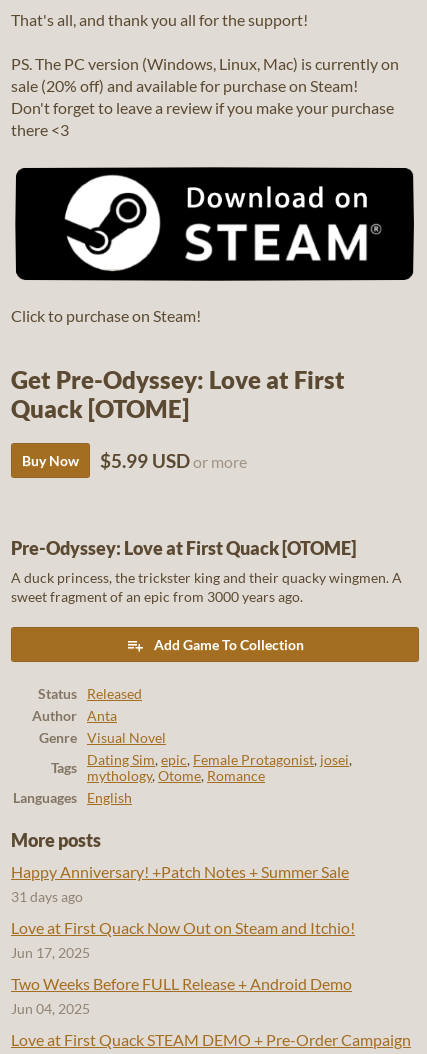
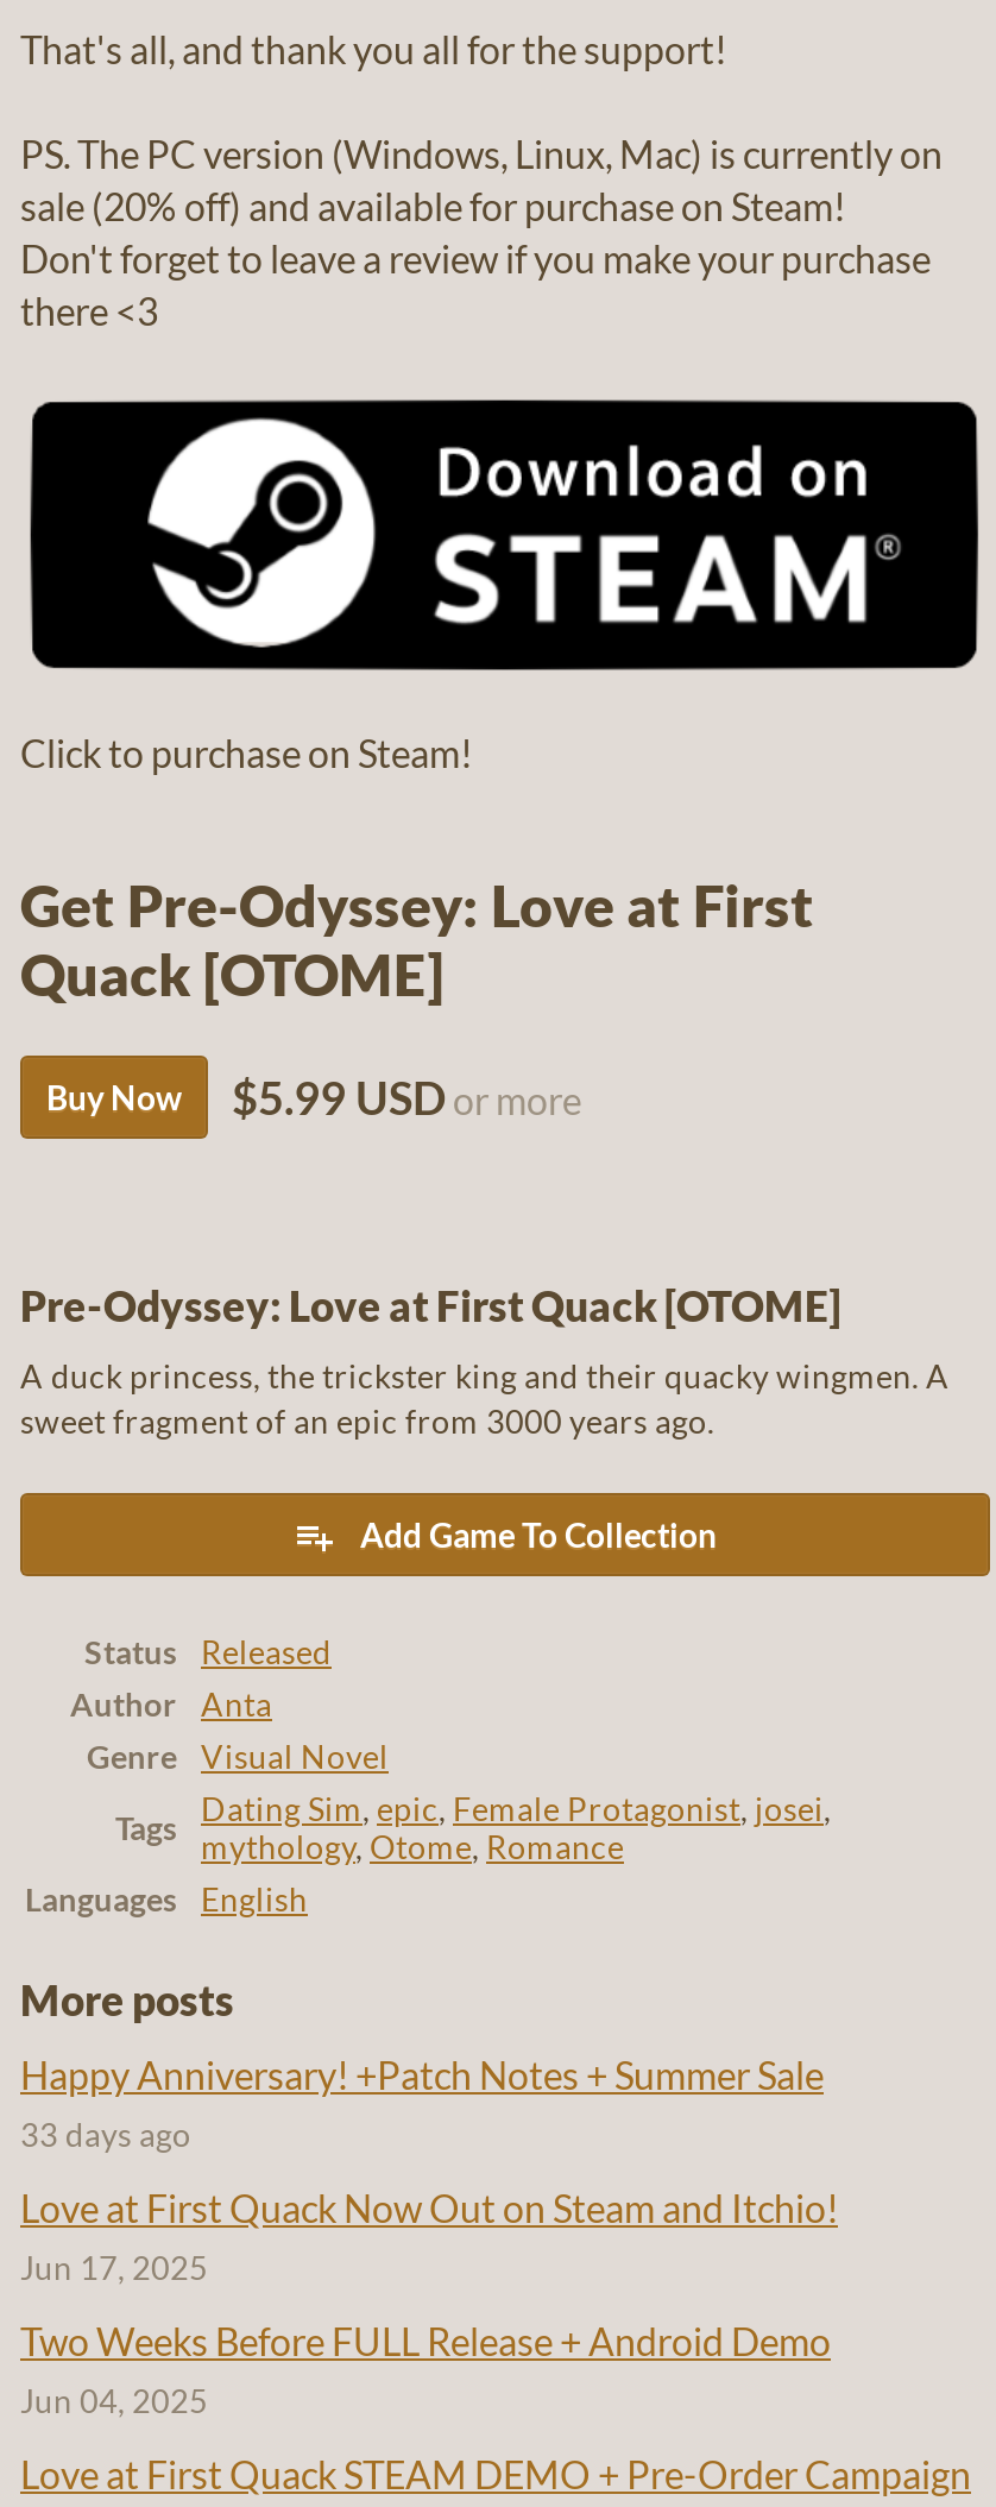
[11,889,83,905] 31 days ago -> [20,2115,191,2153] 33 days ago

